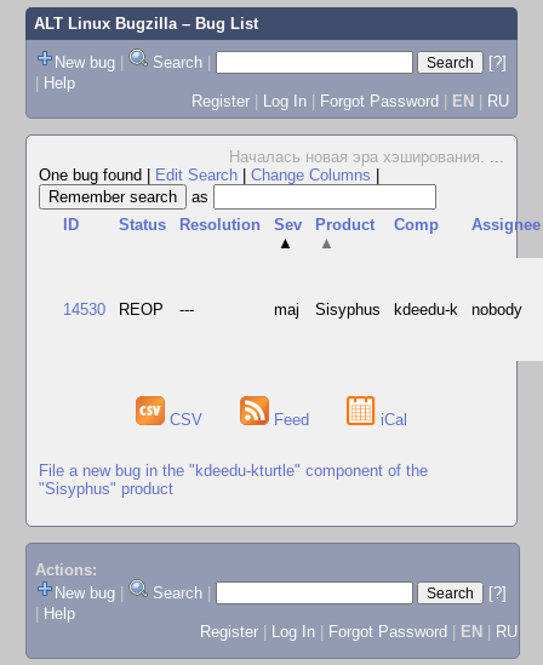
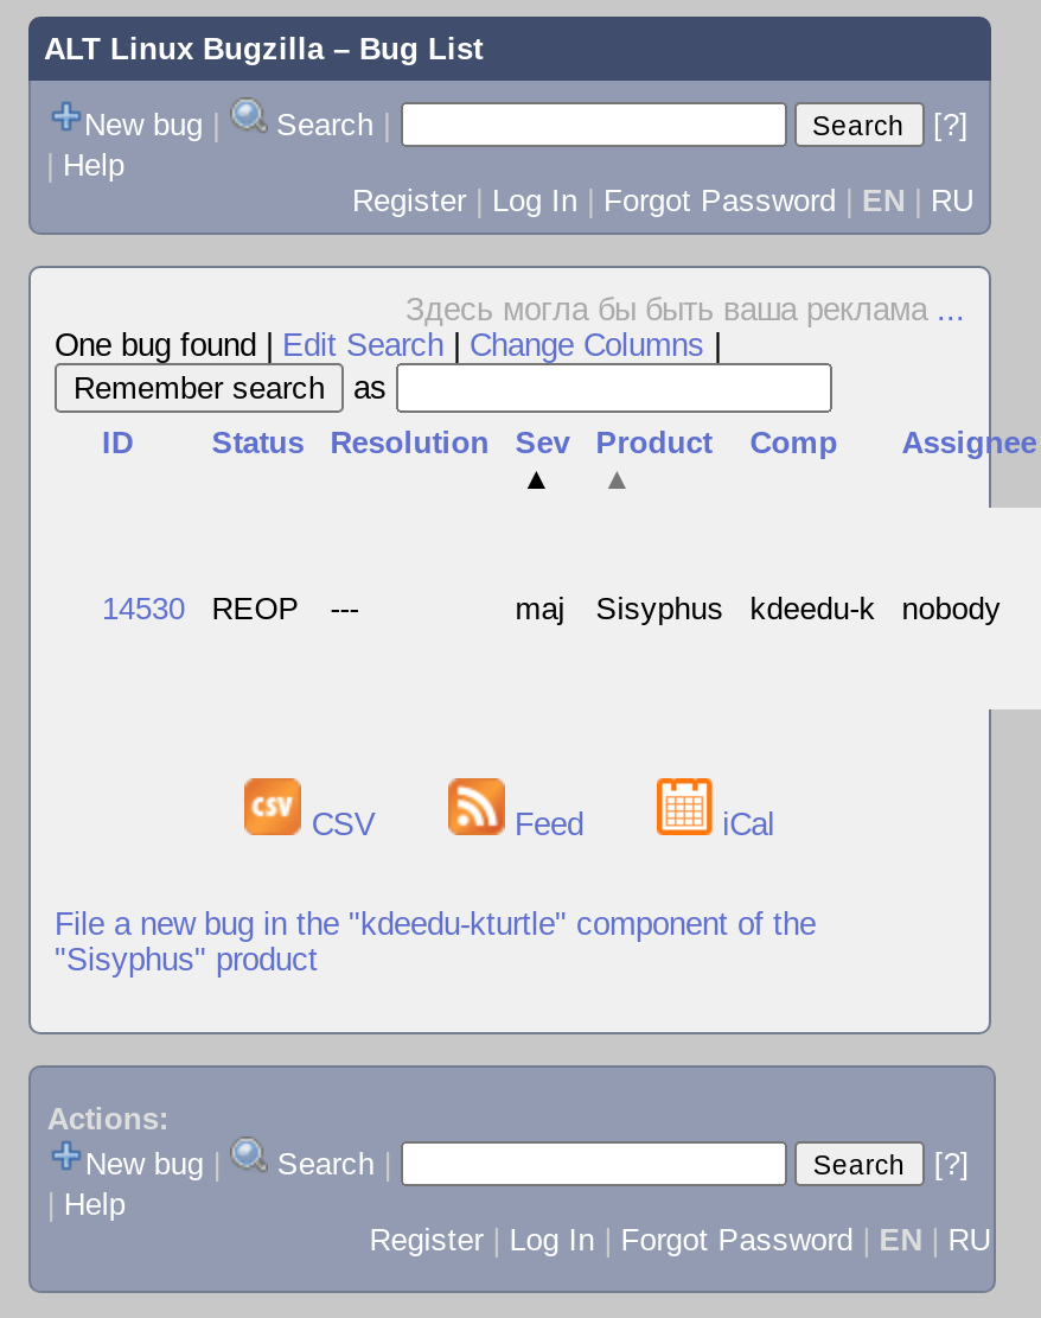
[229,148,504,166] Началась новая эра хэширования.... -> [405,292,965,327] Здесь могла бы быть ваша реклама...

